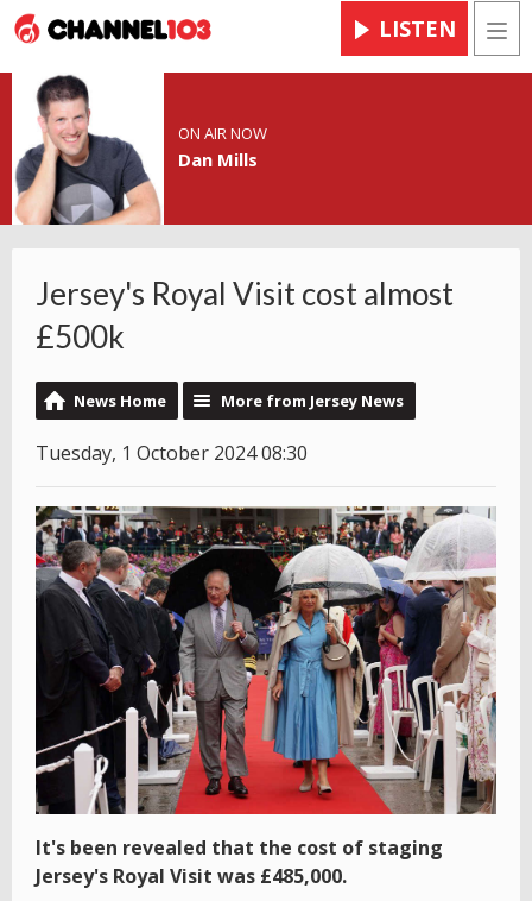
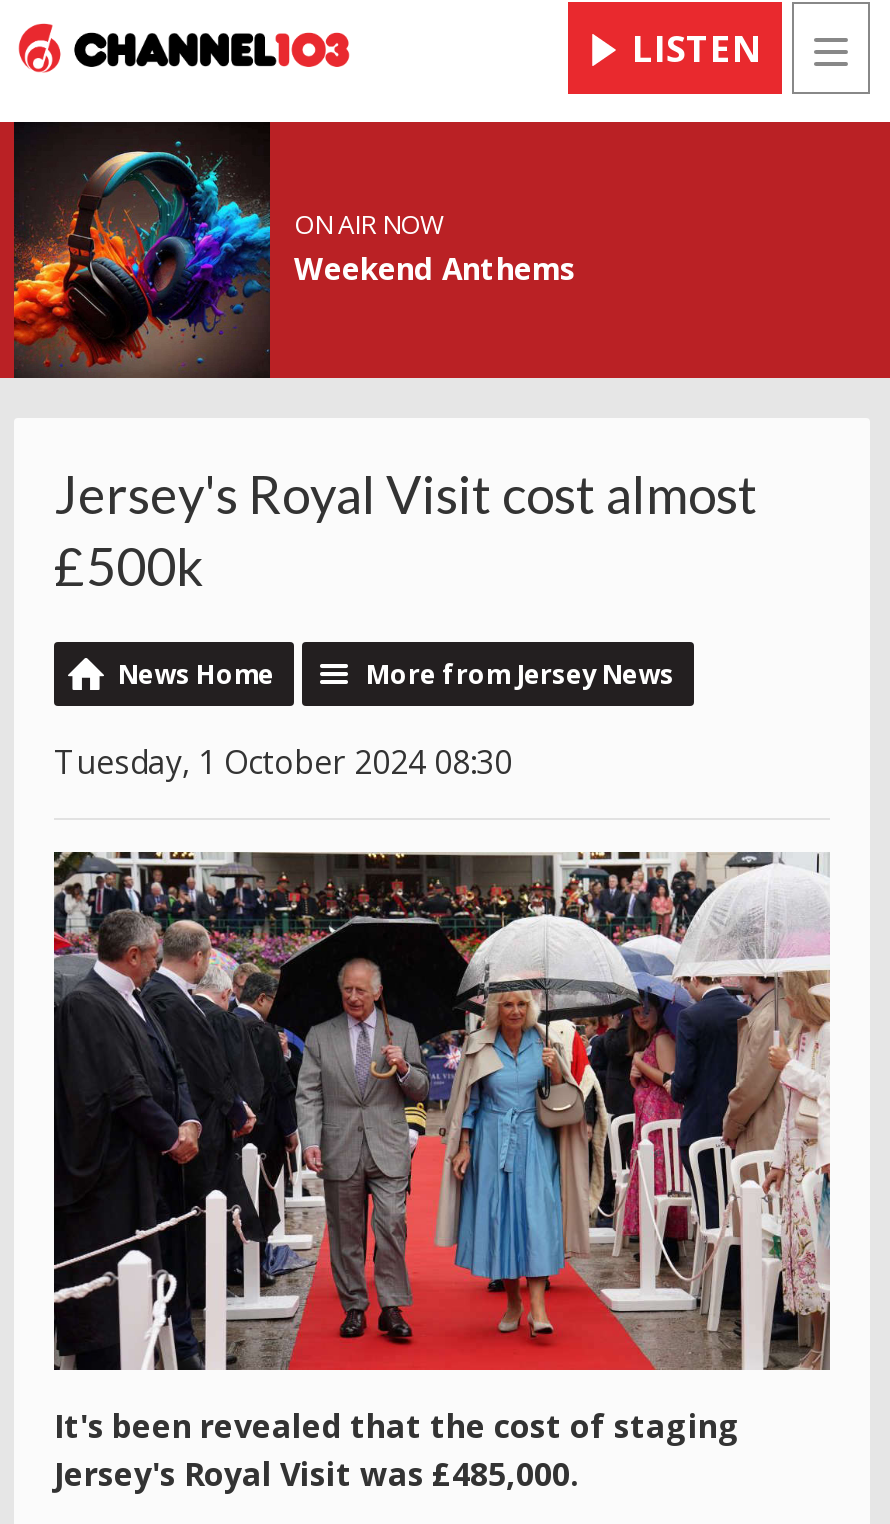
[11,73,258,225] [image] | Dan Mills -> [12,120,576,380] [image] | Weekend Anthems

